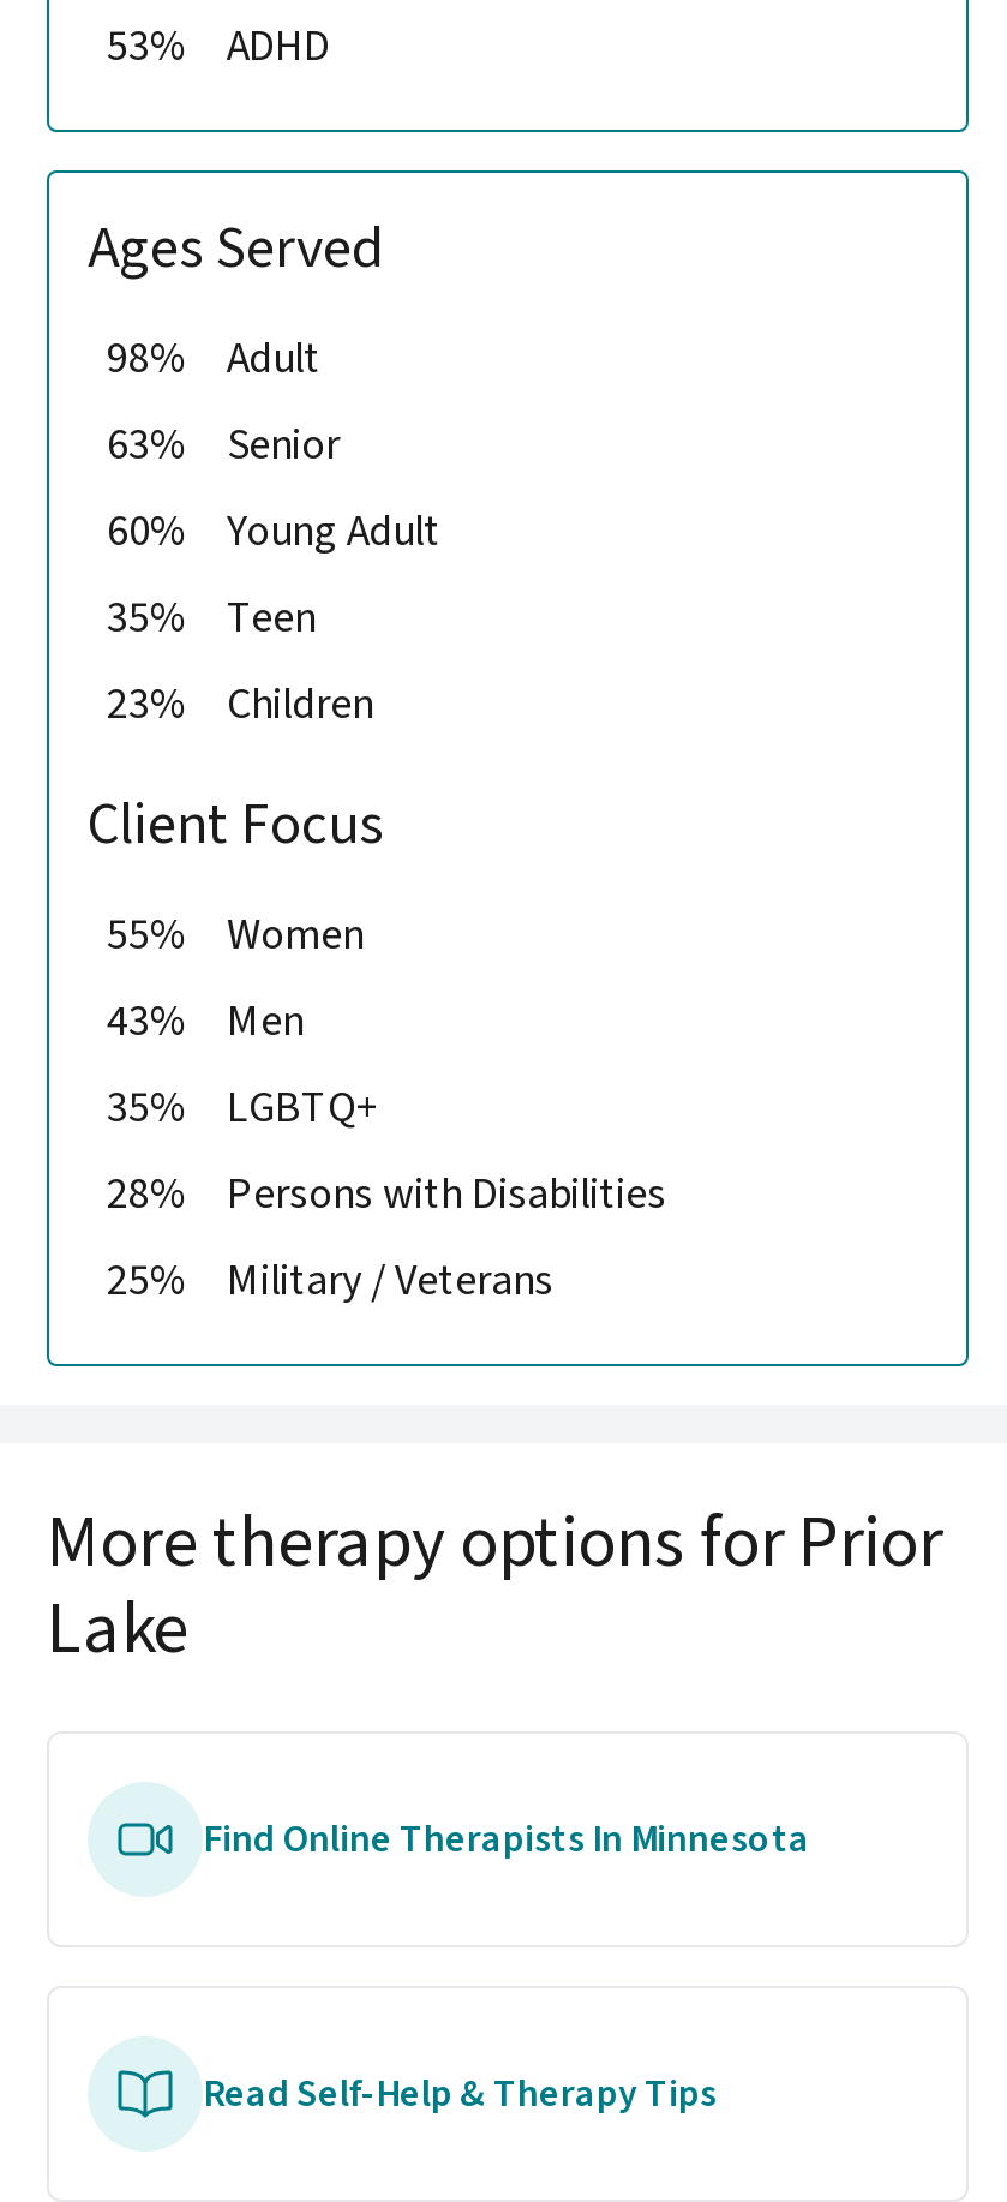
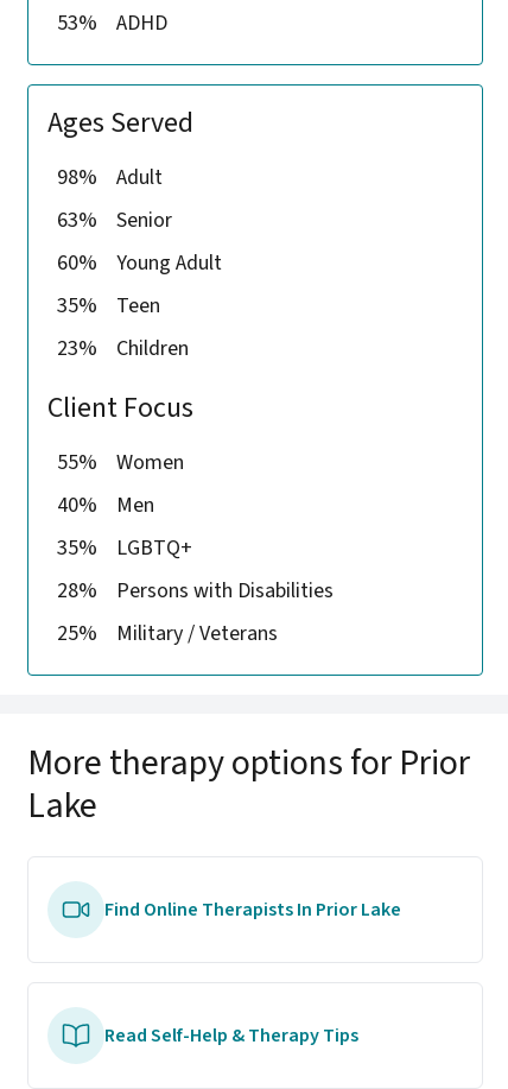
[107,992,304,1052] 43% Men -> [57,490,154,520] 40% Men
[203,1813,810,1866] Find Online Therapists In Minnesota -> [104,897,401,923] Find Online Therapists In Prior Lake

